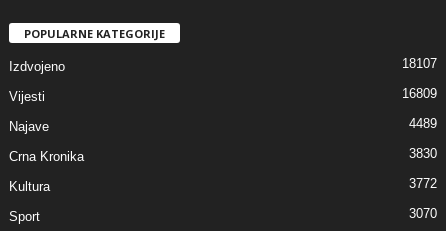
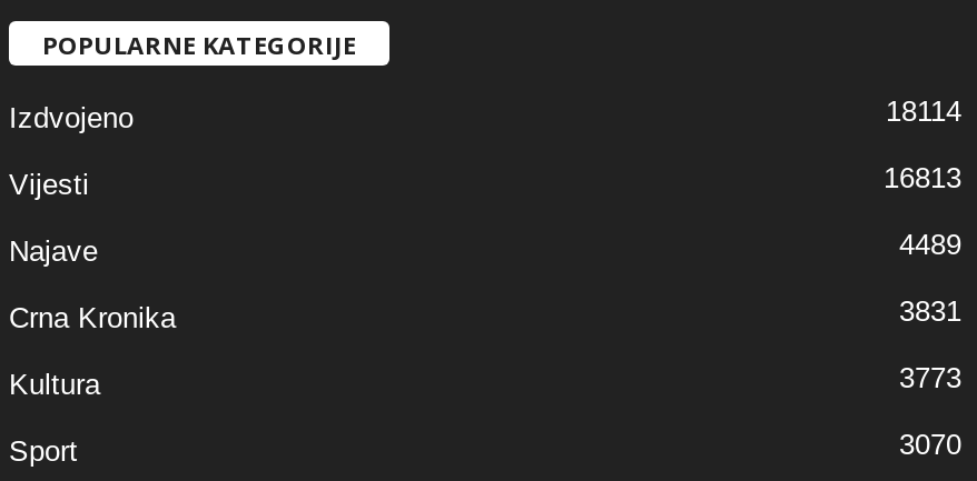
[402,56,437,71] 18107 -> [886,95,961,128] 18114
[402,86,437,101] 16809 -> [884,161,961,195] 16813
[409,146,437,161] 3830 -> [899,295,961,328] 3831
[409,176,437,191] 3772 -> [899,361,961,395] 3773

